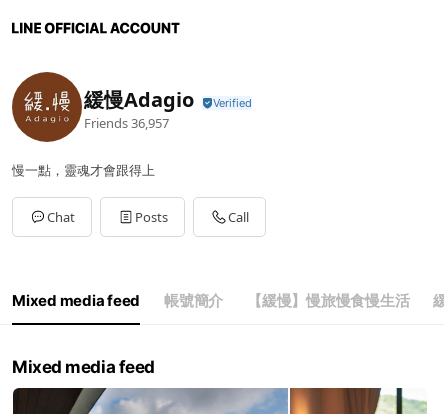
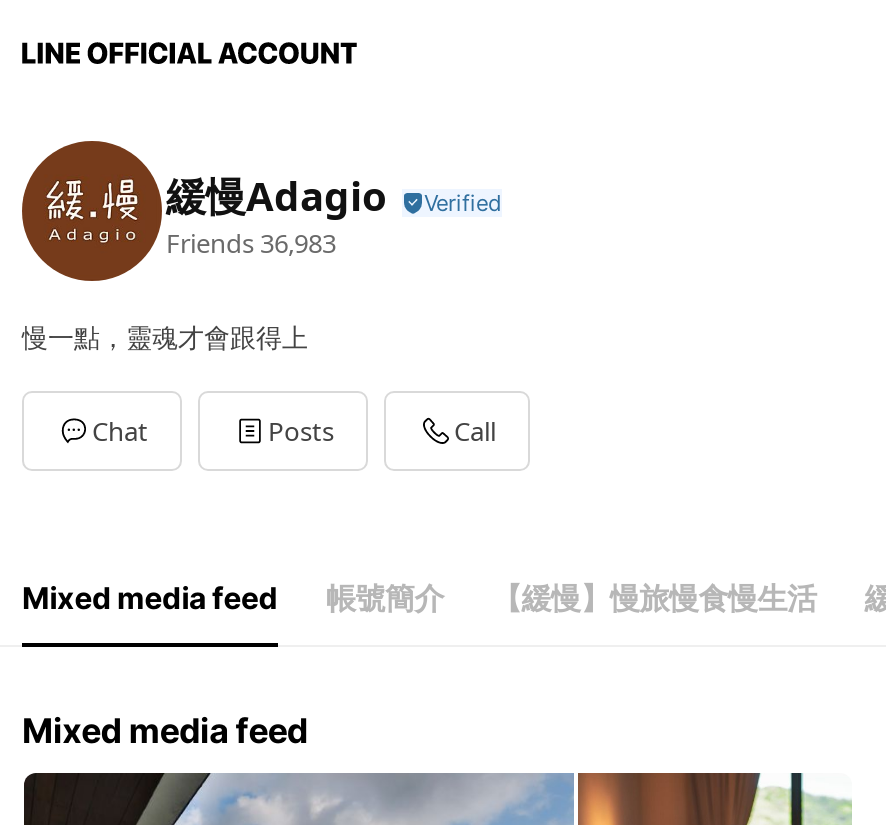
[84,113,169,131] Friends 36,957 -> [166,224,336,260] Friends 36,983

